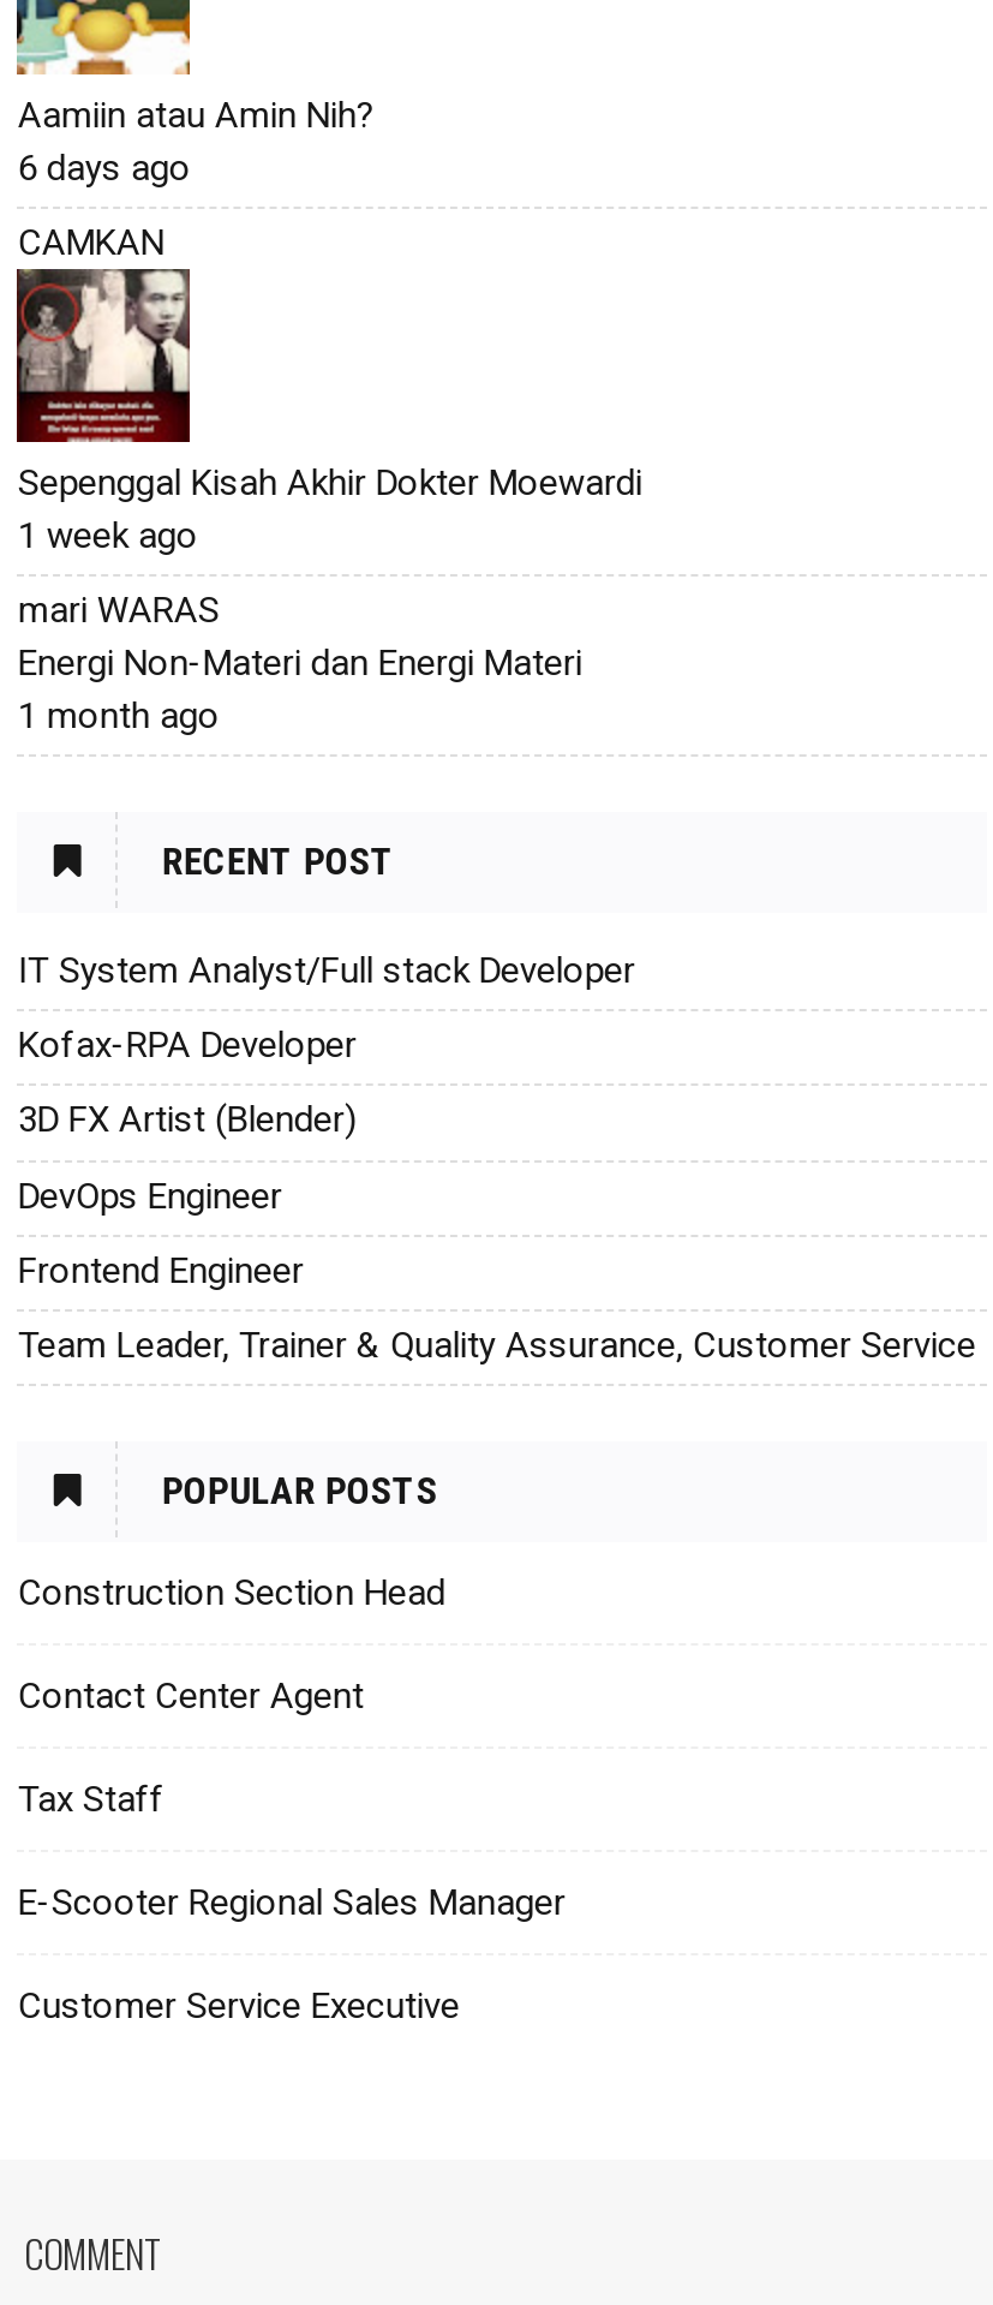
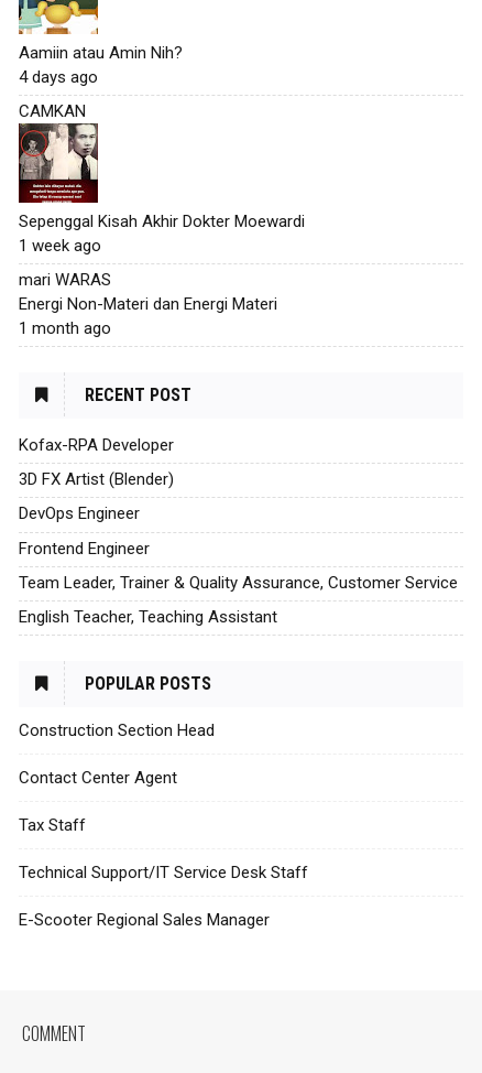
[18,145,191,189] 6 days ago -> [19,67,98,86] 4 days ago
[18,948,635,992] IT System Analyst/Full stack Developer -> none
moved [18,1023,976,1367] -> [19,435,458,592]: Kofax-RPA Developer | 3D FX Artist (Blender) | DevOps Engineer | Frontend Engineer | Team Leader, Trainer & Quality Assurance, Customer Service
none -> [19,607,278,627] English Teacher, Teaching Assistant
none -> [19,862,309,882] Technical Support/IT Service Desk Staff
moved [18,1881,565,1924] -> [19,910,270,930]: E-Scooter Regional Sales Manager
[18,1984,460,2027] Customer Service Executive -> none

